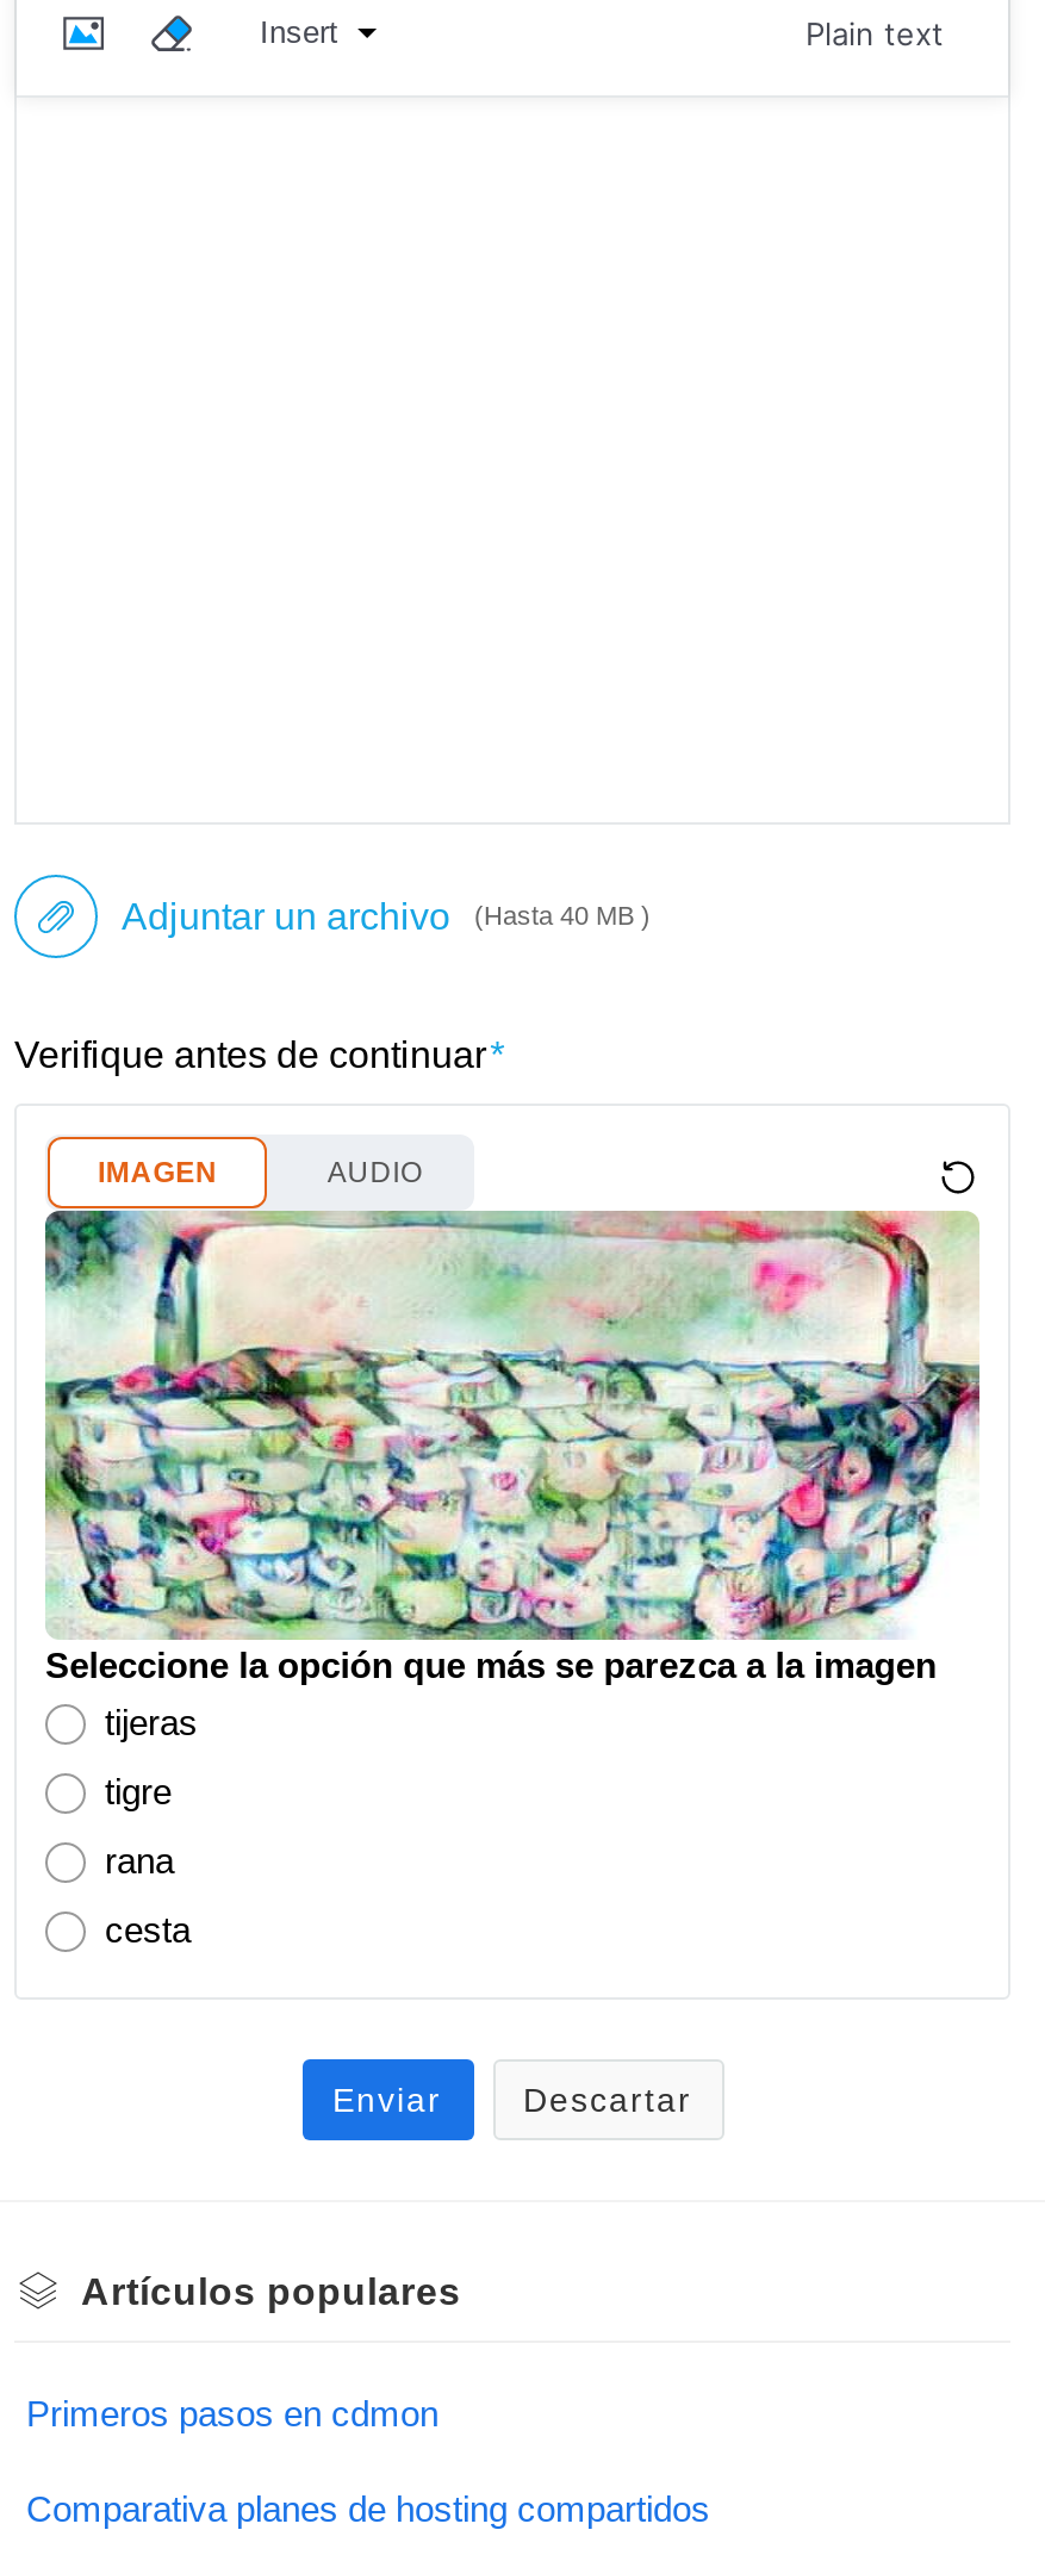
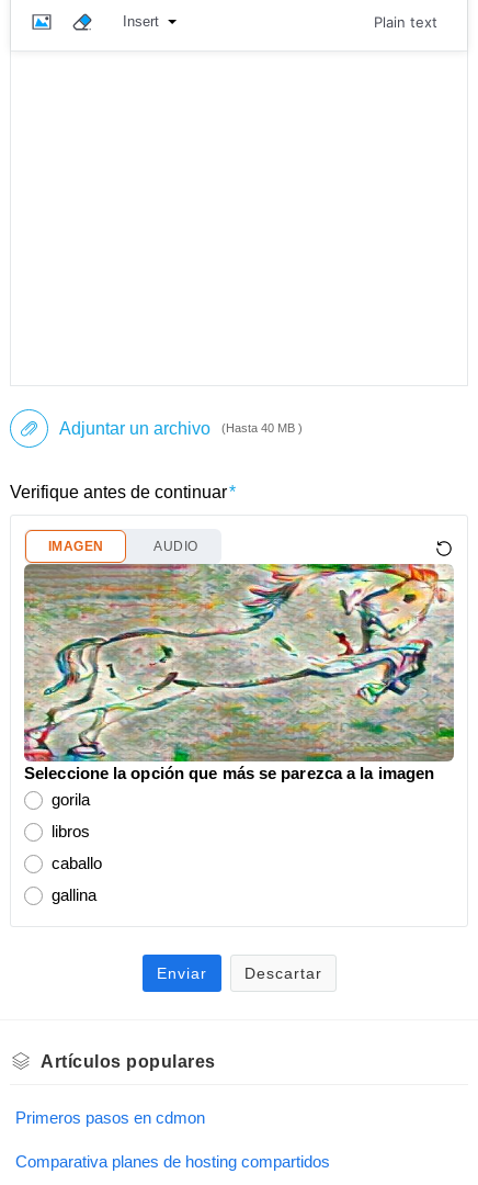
[43,1208,982,1743] [image] | tijeras -> [23,563,455,809] [image] | gorila
[105,1771,172,1812] tigre -> [52,822,90,841] libros
[105,1840,174,1881] rana -> [52,854,102,872] caballo
[105,1909,191,1950] cesta -> [52,886,96,904] gallina

